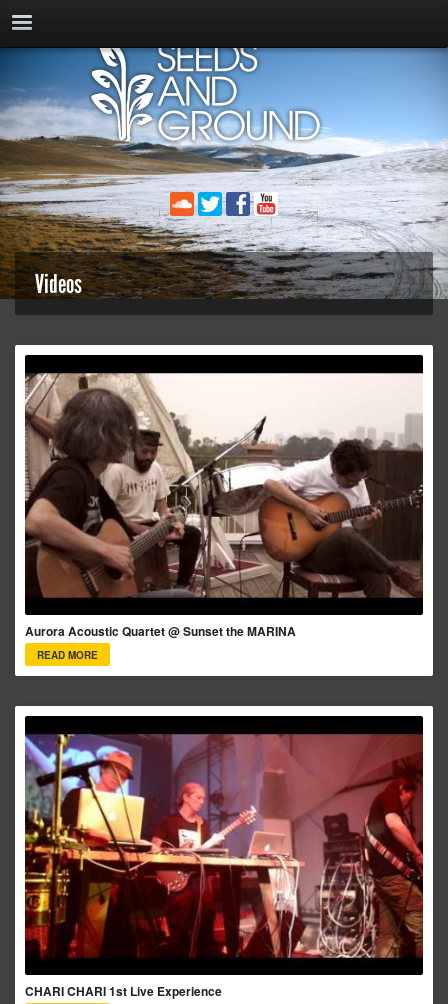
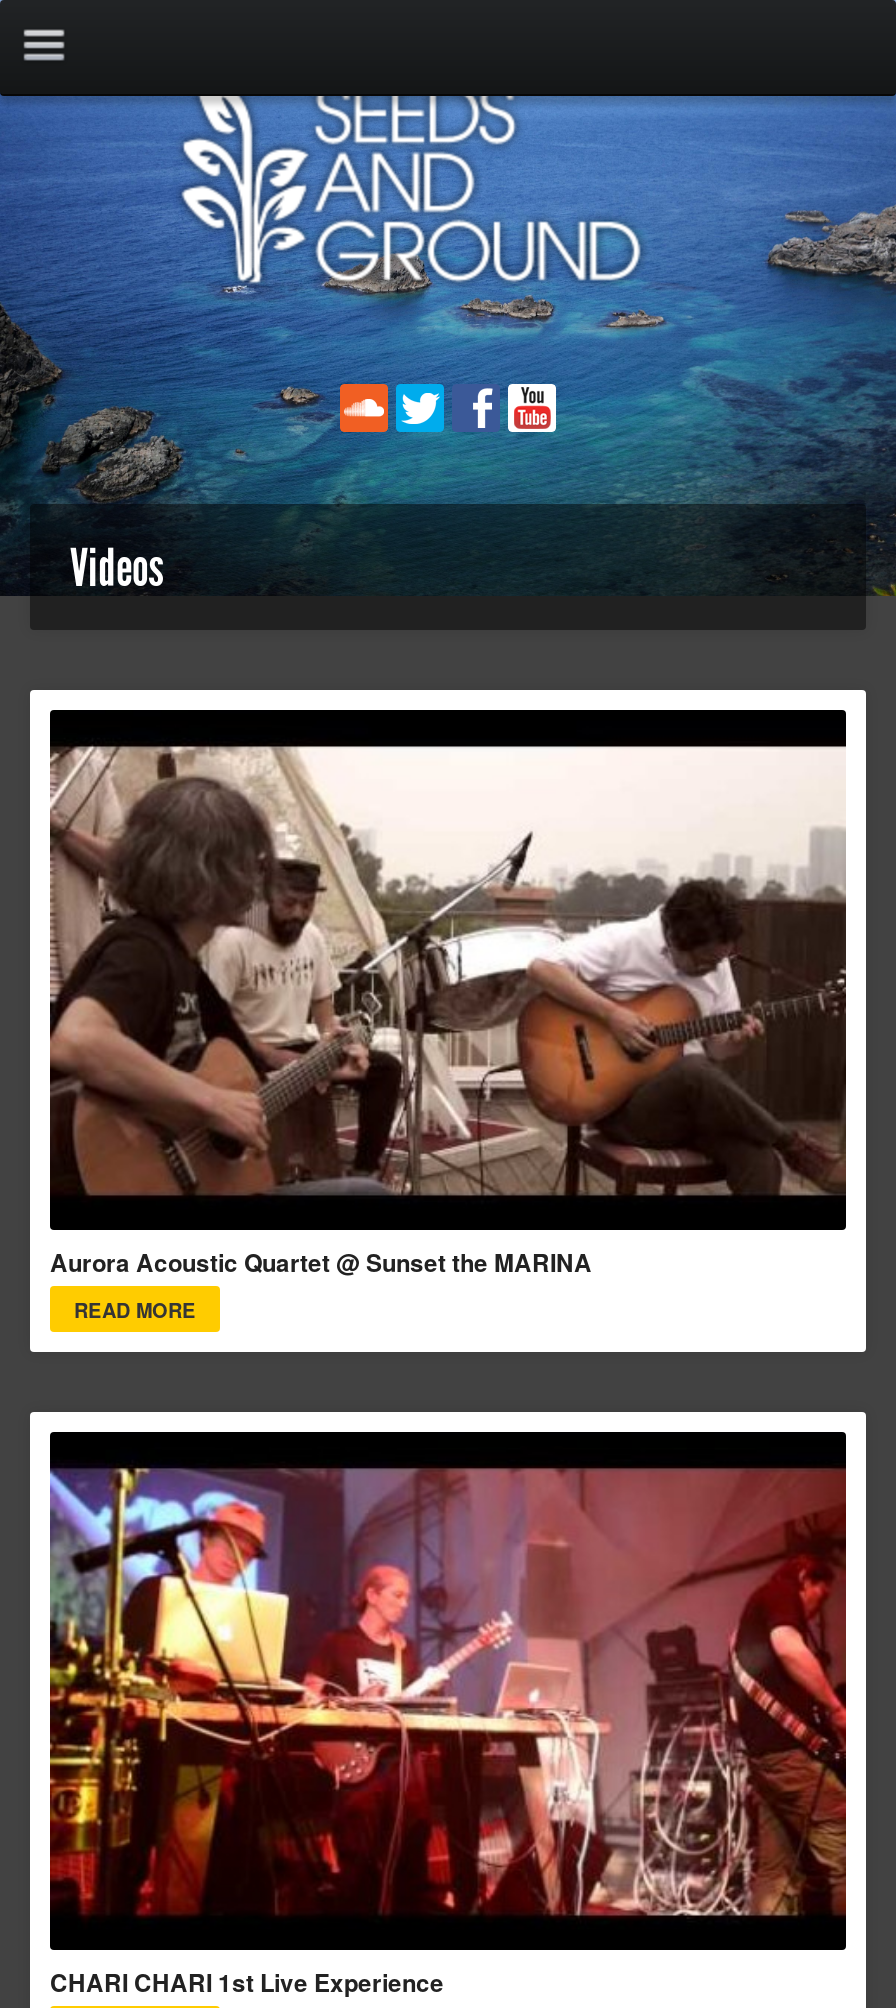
[3,49,445,299] [image] -> [6,96,890,598] [image]

